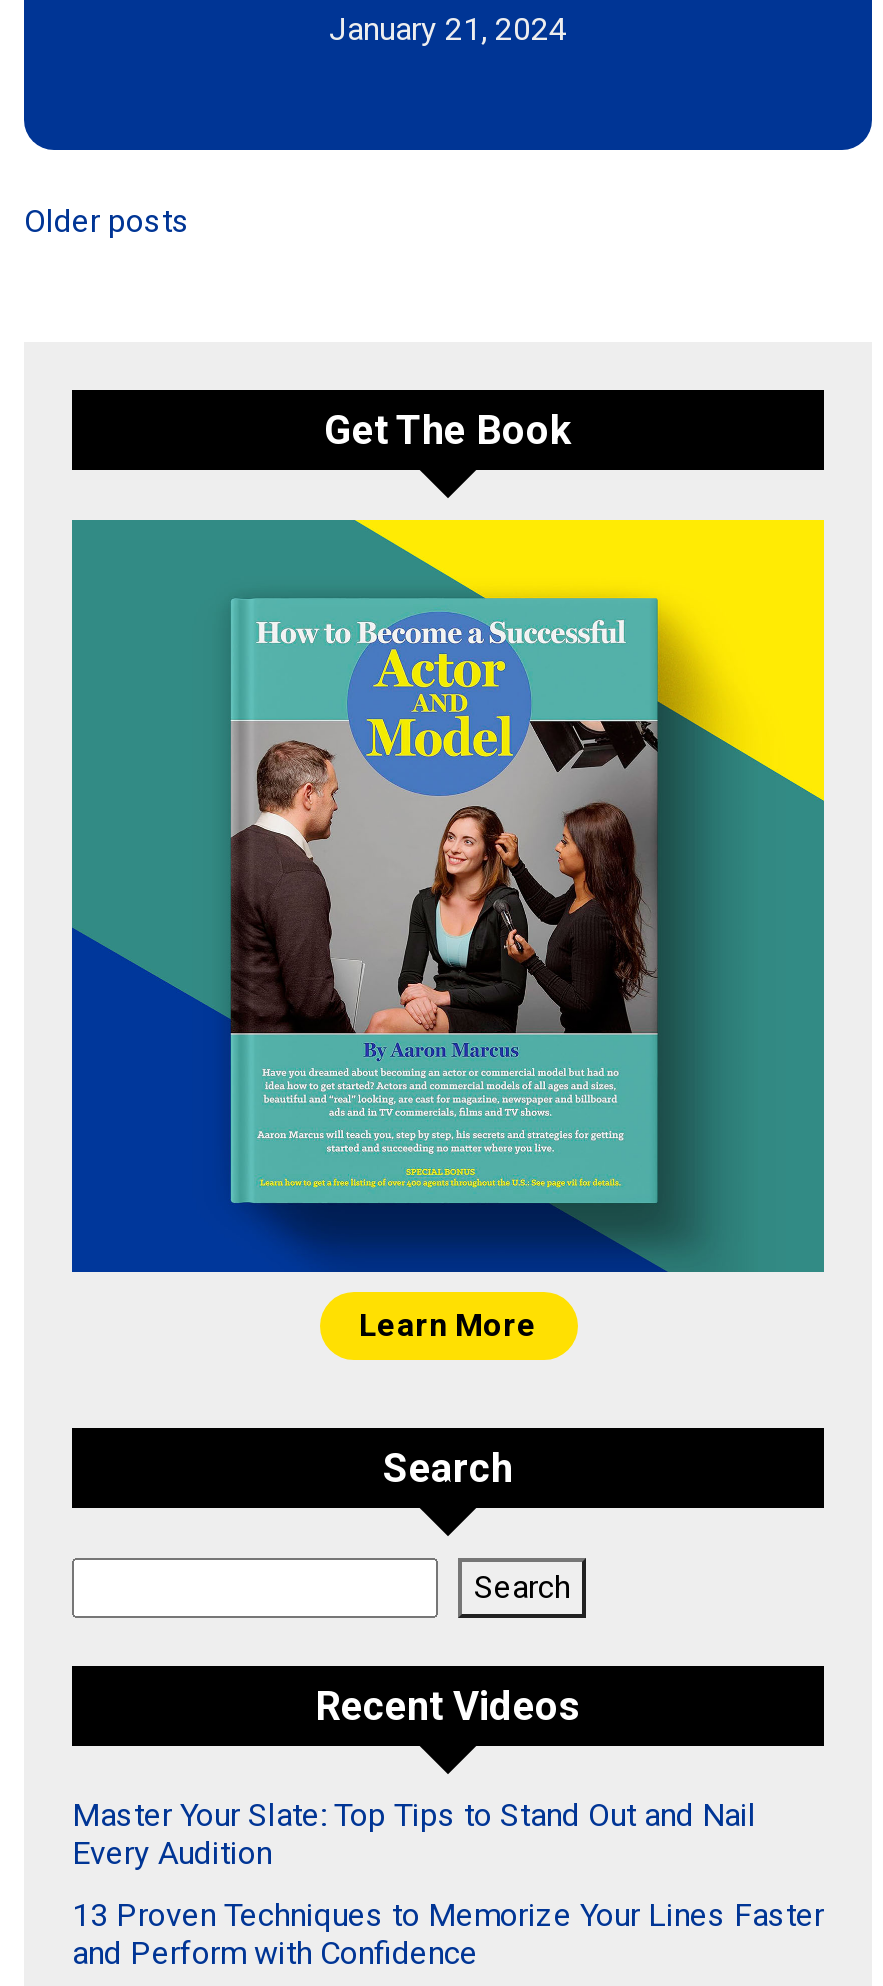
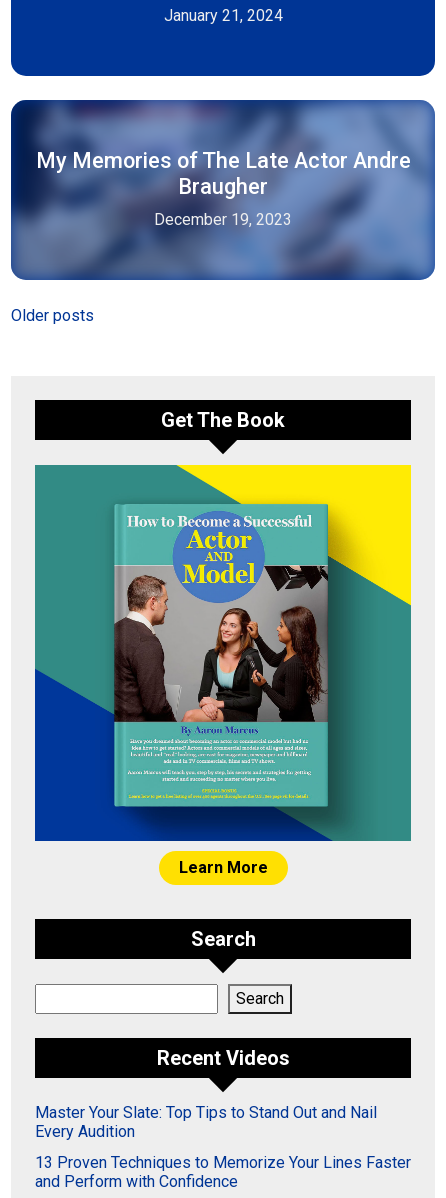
none -> [11,99,435,280] [image] | My Memories of The Late Actor Andre | Braugher | December 19, 2023

